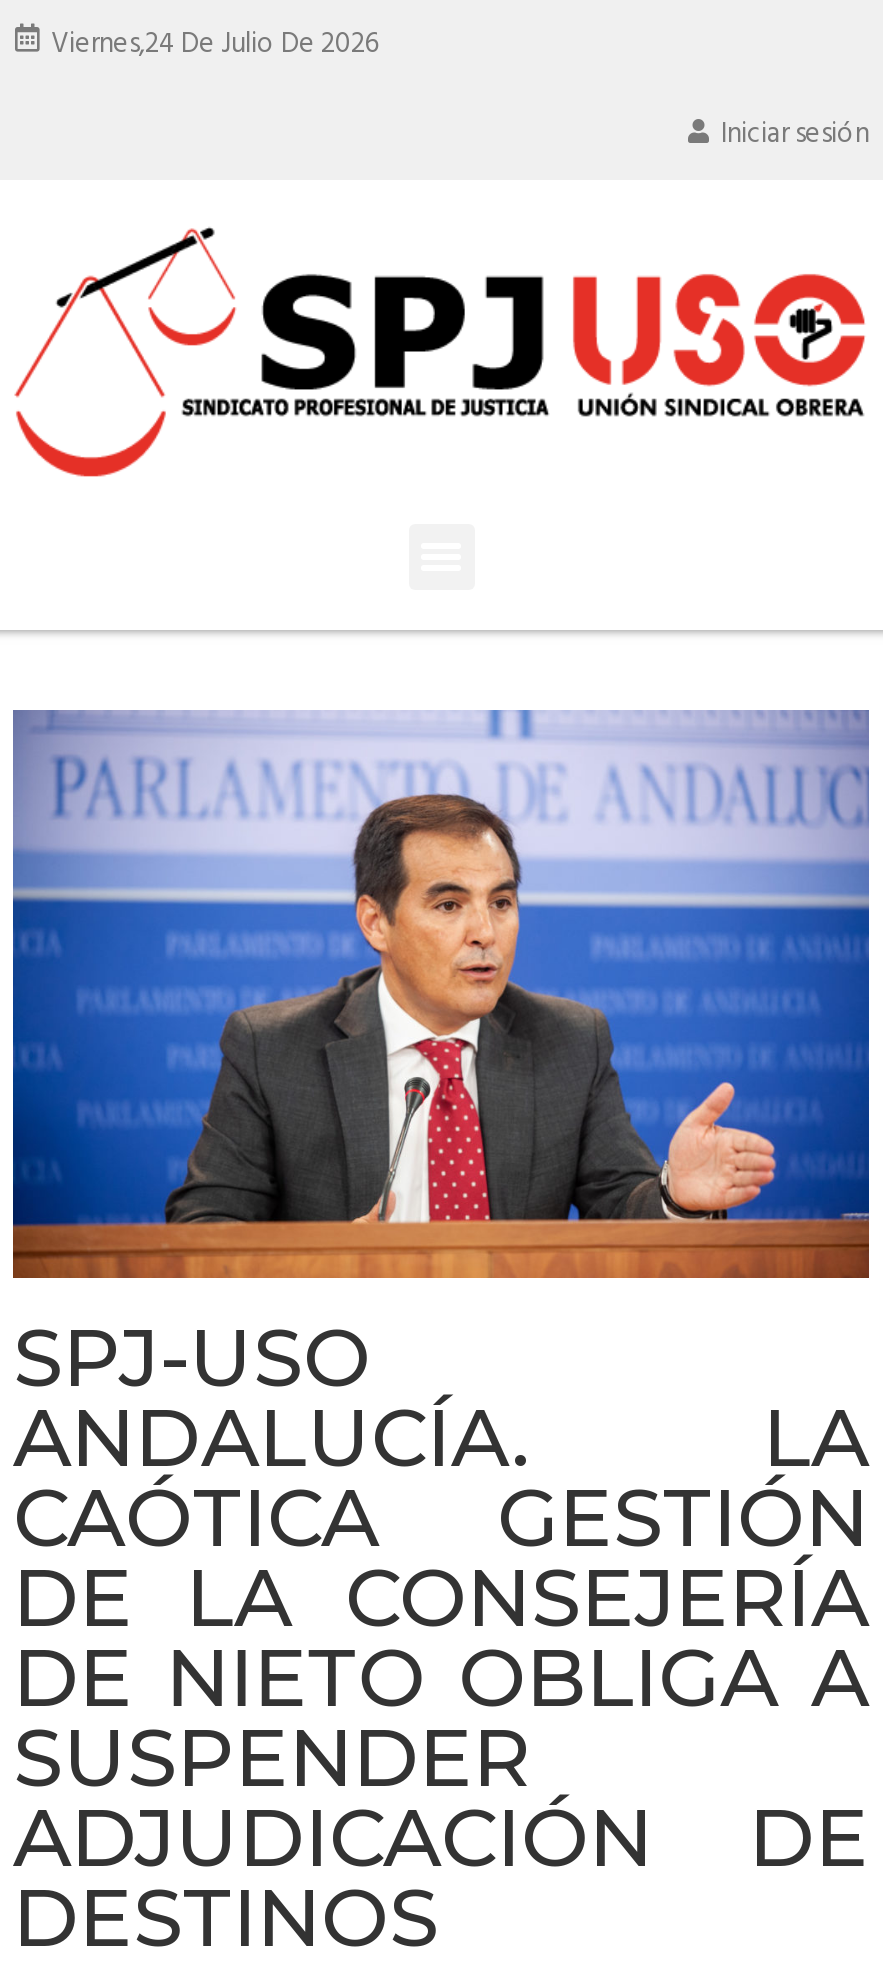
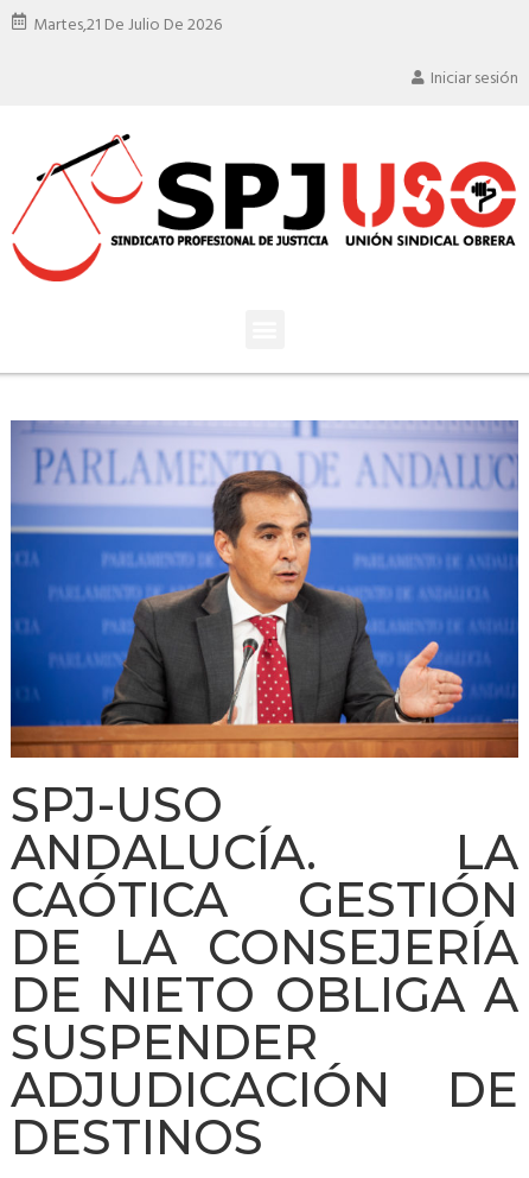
[51,21,379,67] Viernes,24 De Julio De 2026 -> [33,11,222,39] Martes,21 De Julio De 2026

